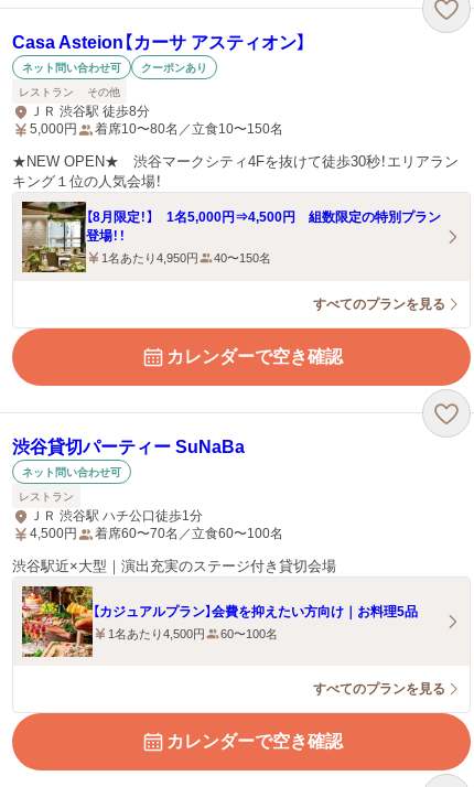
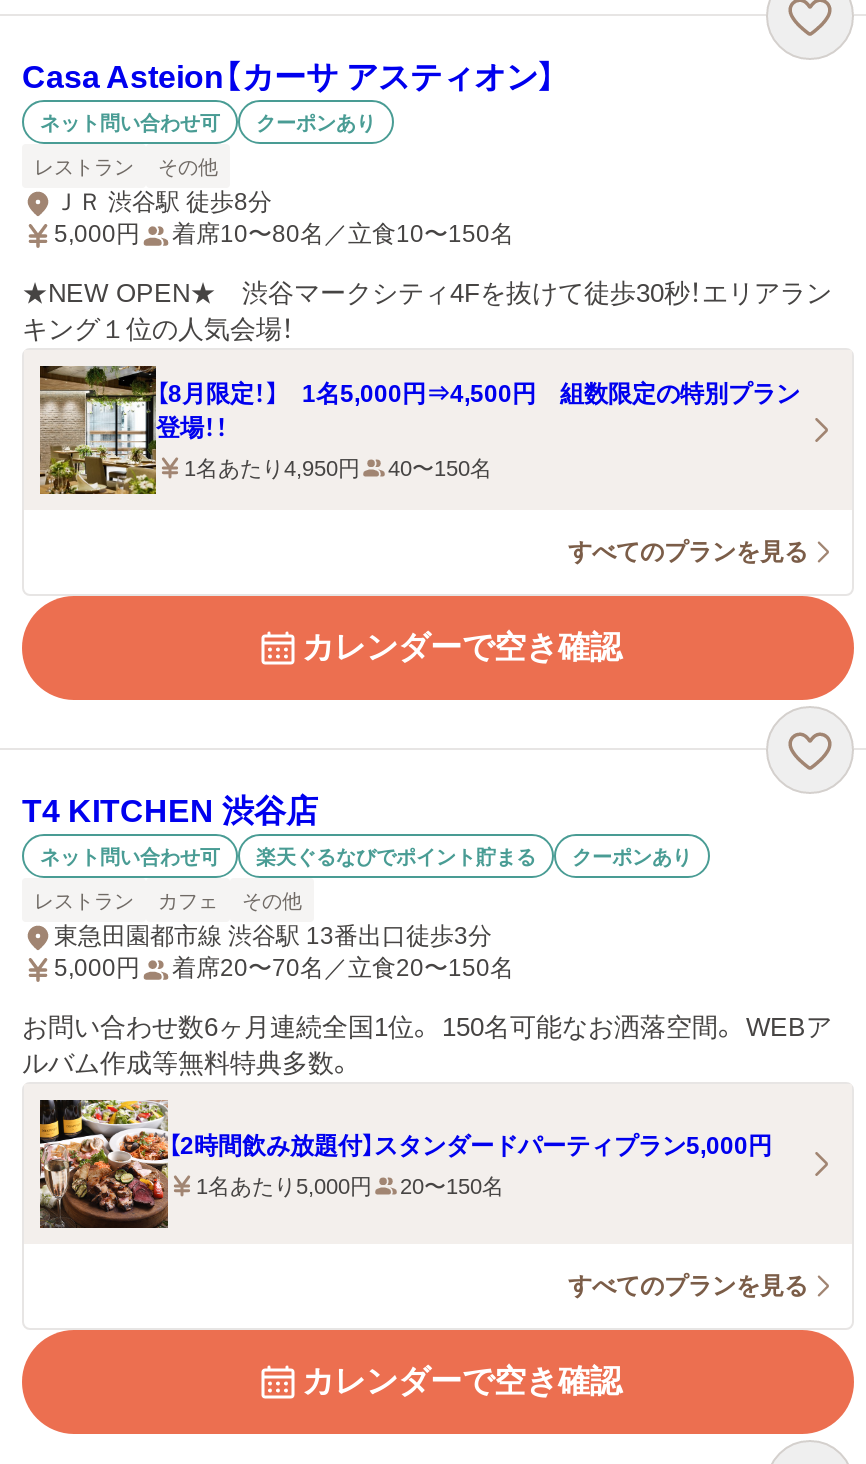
[12,438,245,456] 渋谷貸切パーティー SuNaBa -> [22,794,318,828] T4 KITCHEN 渋谷店
none -> [256,845,692,867] 楽天ぐるなびでポイント貯まる | クーポンあり
[30,508,283,541] ＪＲ 渋谷駅 ハチ公口徒歩1分 | 4,500円 | 着席60〜70名／立食60〜100名 -> [54,889,514,982] カフェ | その他 | 東急田園都市線 渋谷駅 13番出口徒歩3分 | 5,000円 | 着席20〜70名／立食20〜150名
[12,558,336,574] 渋谷駅近×大型｜演出充実のステージ付き貸切会場 -> [22,1012,832,1078] お問い合わせ数6ヶ月連続全国1位。 150名可能なお洒落空間。 WEBア | ルバム作成等無料特典多数。
[22,603,418,658] [image] | 【カジュアルプラン】会費を抑えたい方向け｜お料理5品 -> [38,1098,772,1230] [image] | 【2時間飲み放題付】スタンダードパーティプラン5,000円
[108,627,278,640] 1名あたり4,500円 | 60〜100名 -> [196,1173,504,1197] 1名あたり5,000円 | 20〜150名

